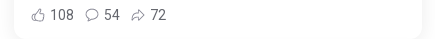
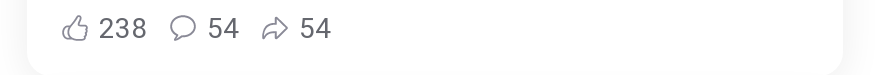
[50,7,74,23] 108 -> [99,12,147,44] 238
[150,7,166,23] 72 -> [299,12,331,44] 54

